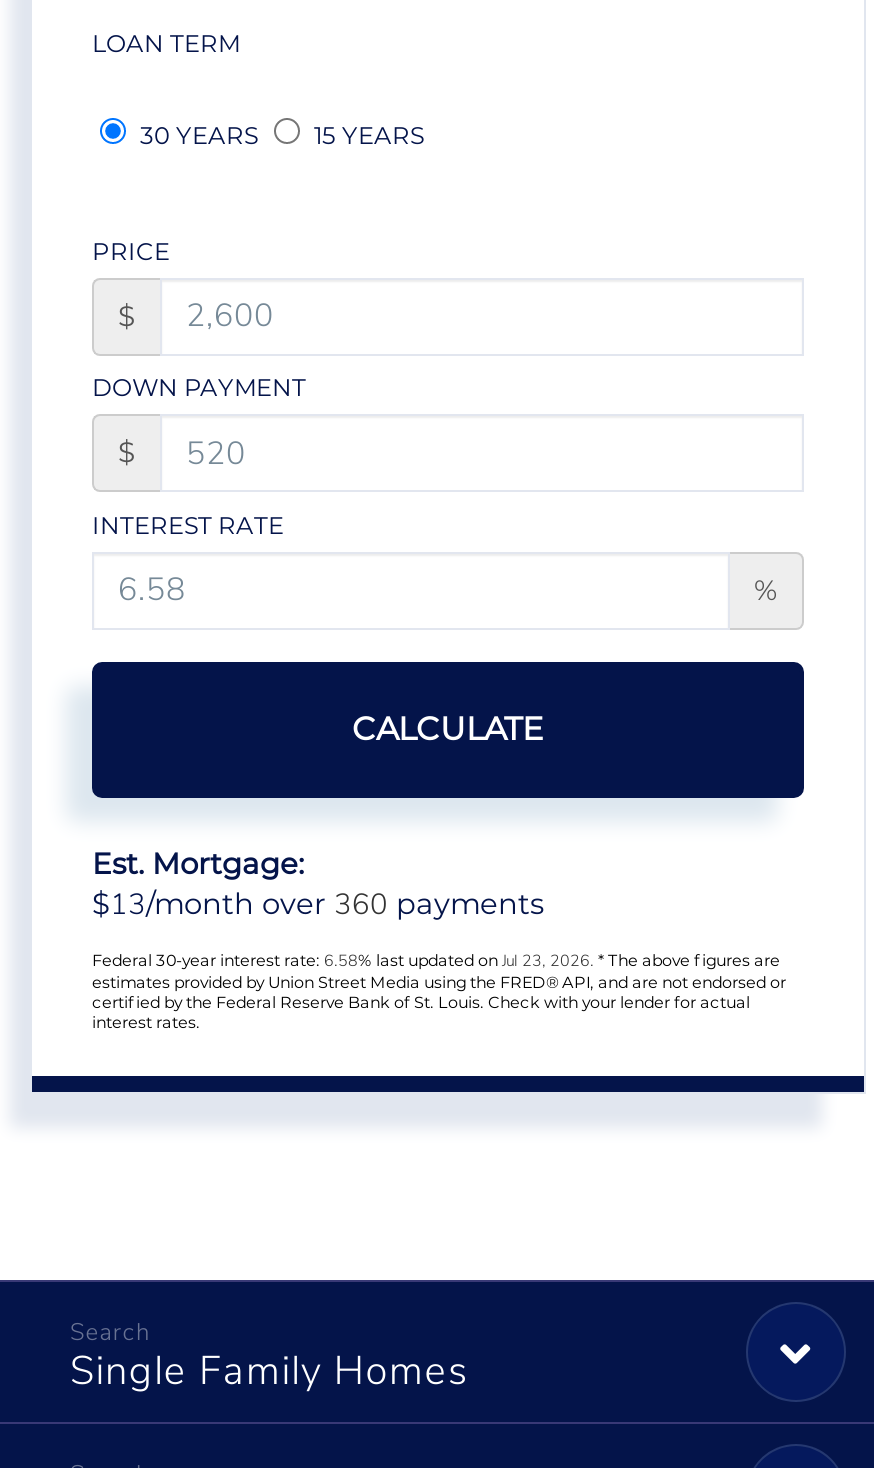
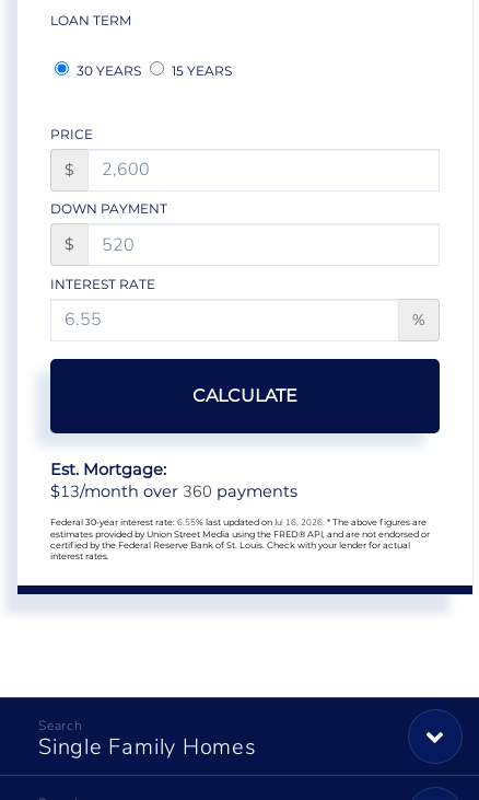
[92,951,780,973] Federal 30-year interest rate: 6.58% last updated on Jul 23, 2026. * The above figures are -> [50,517,427,529] Federal 30-year interest rate: 6.55% last updated on Jul 16, 2026. * The above figures are

